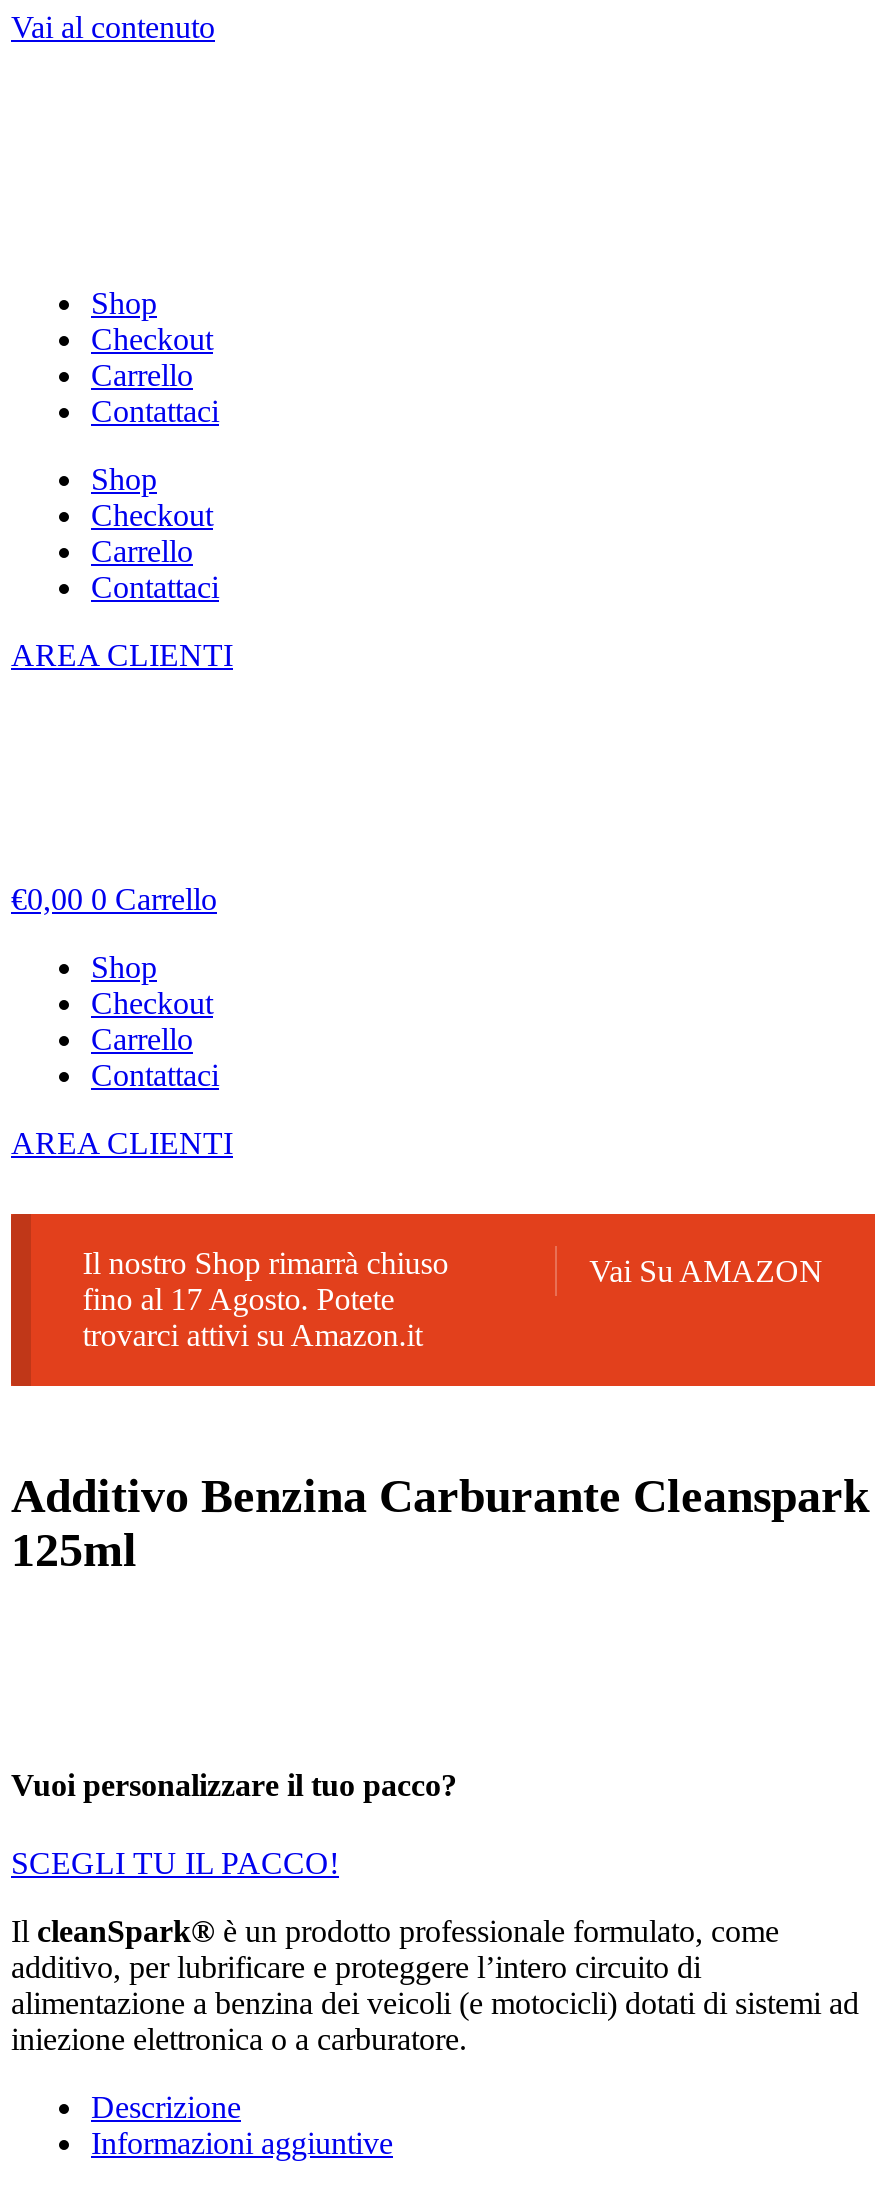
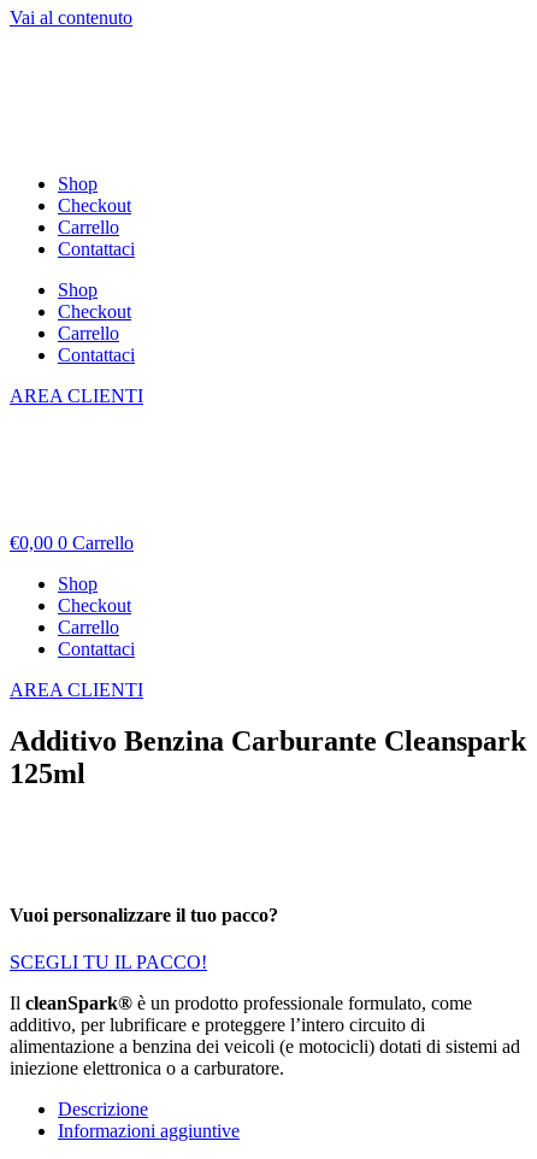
[9,1212,877,1388] [image] | Vai Su AMAZON | Il nostro Shop rimarrà chiuso | fino al 17 Agosto. Potete | trovarci attivi su Amazon.it -> none

